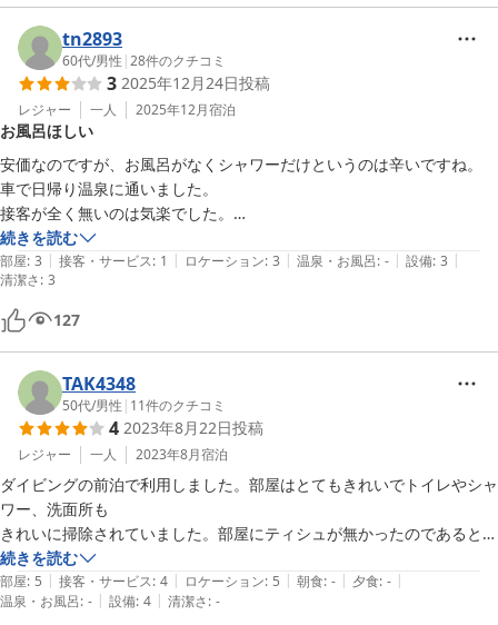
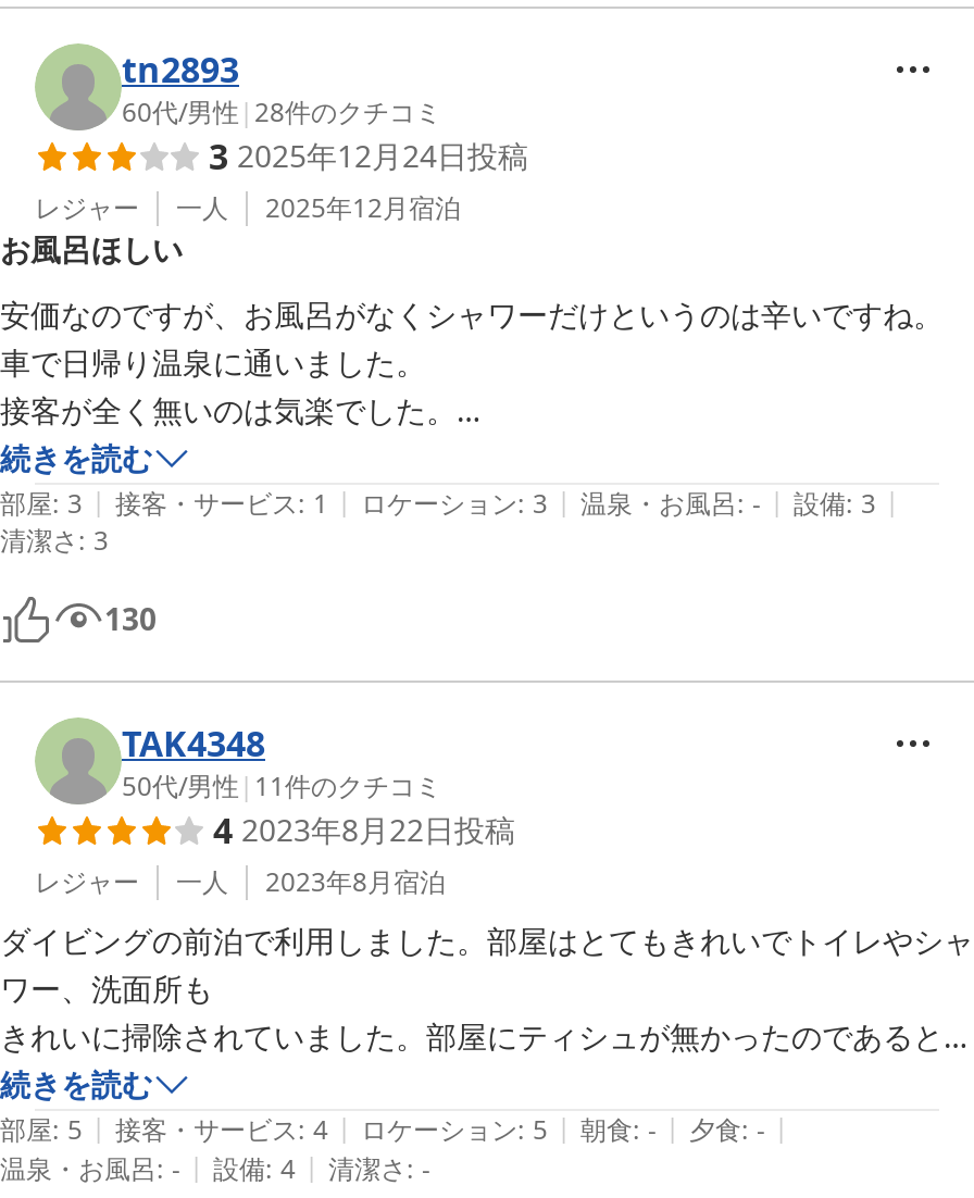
[53,309,80,330] 127 -> [104,598,157,639] 130

